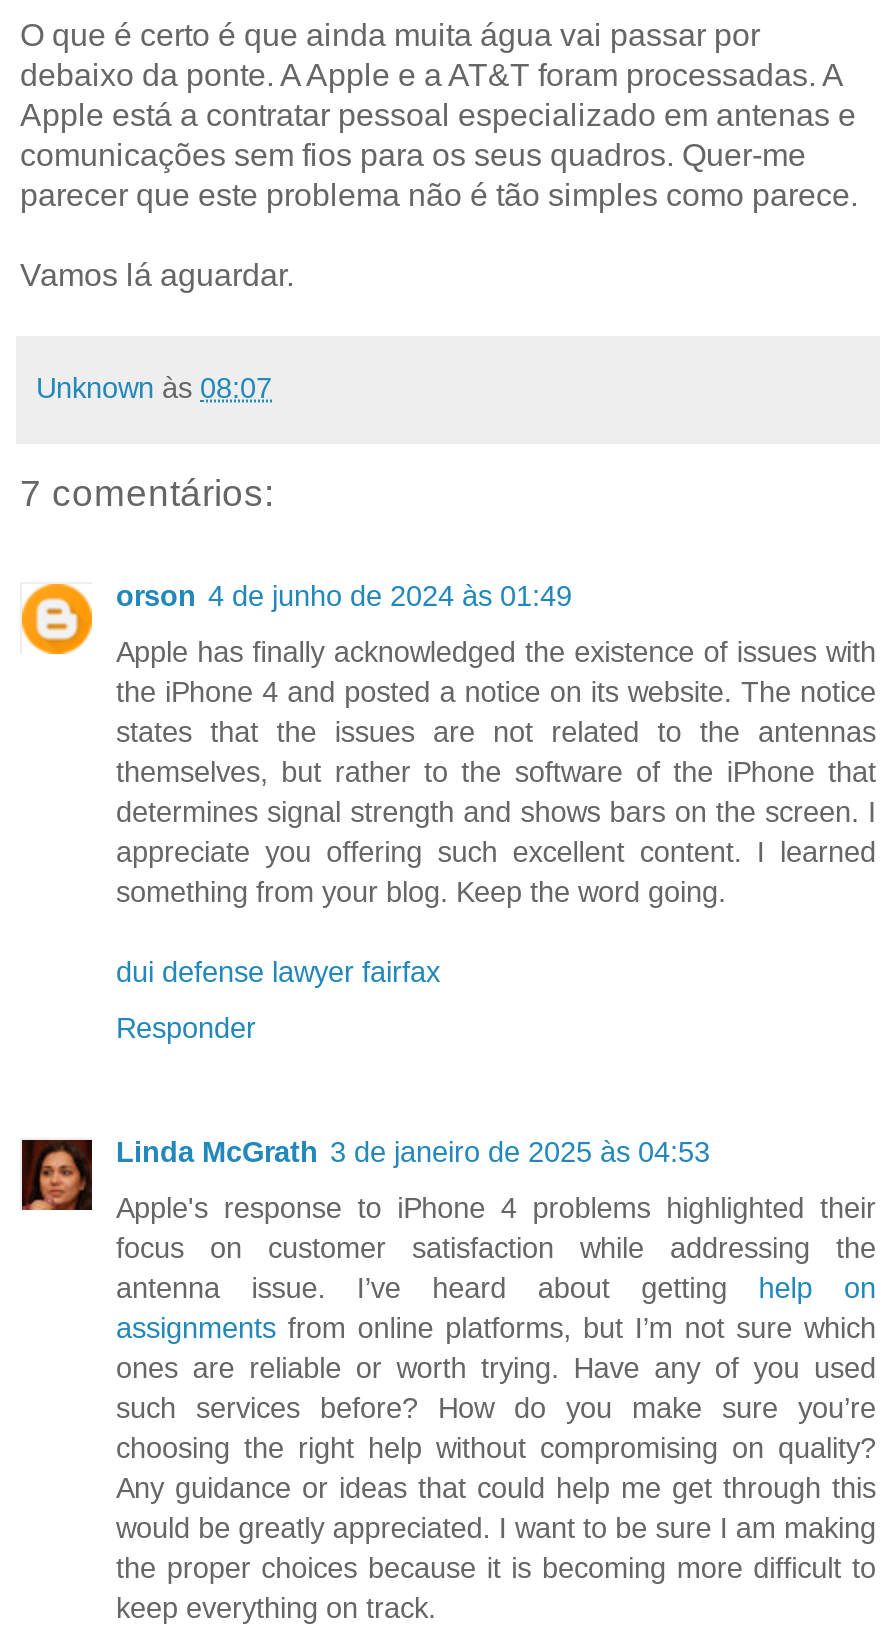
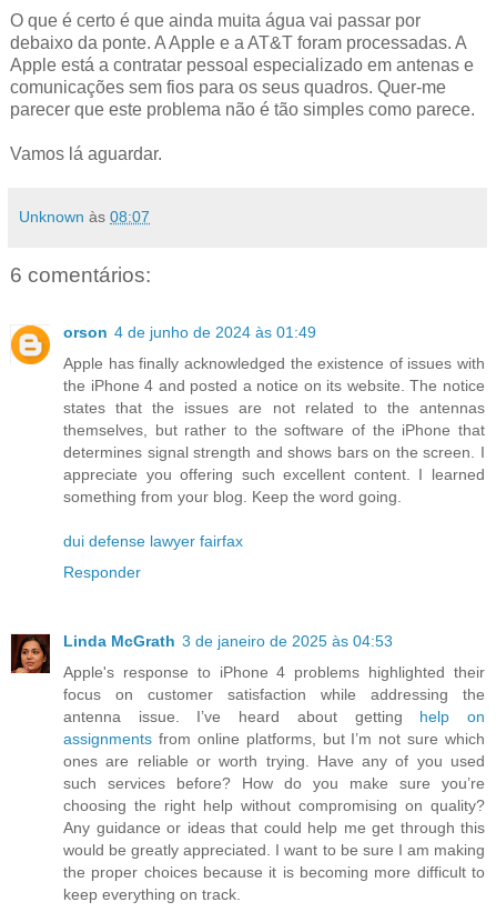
[20,472,274,514] 7 comentários: -> [10,263,151,286] 6 comentários:

